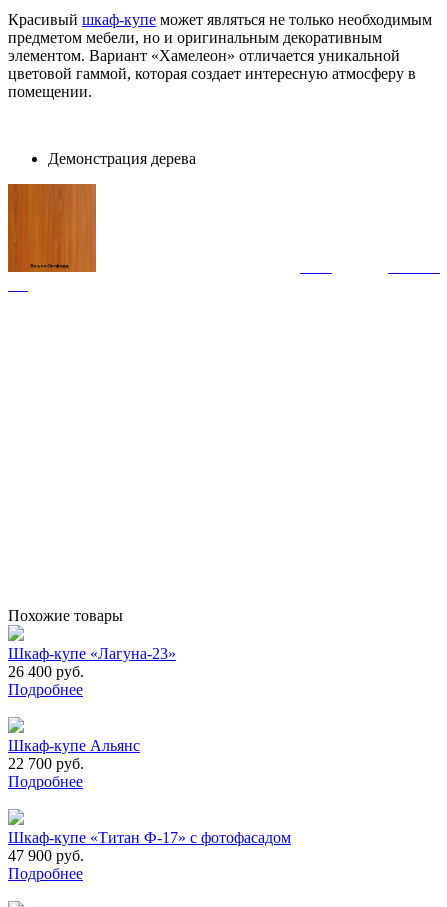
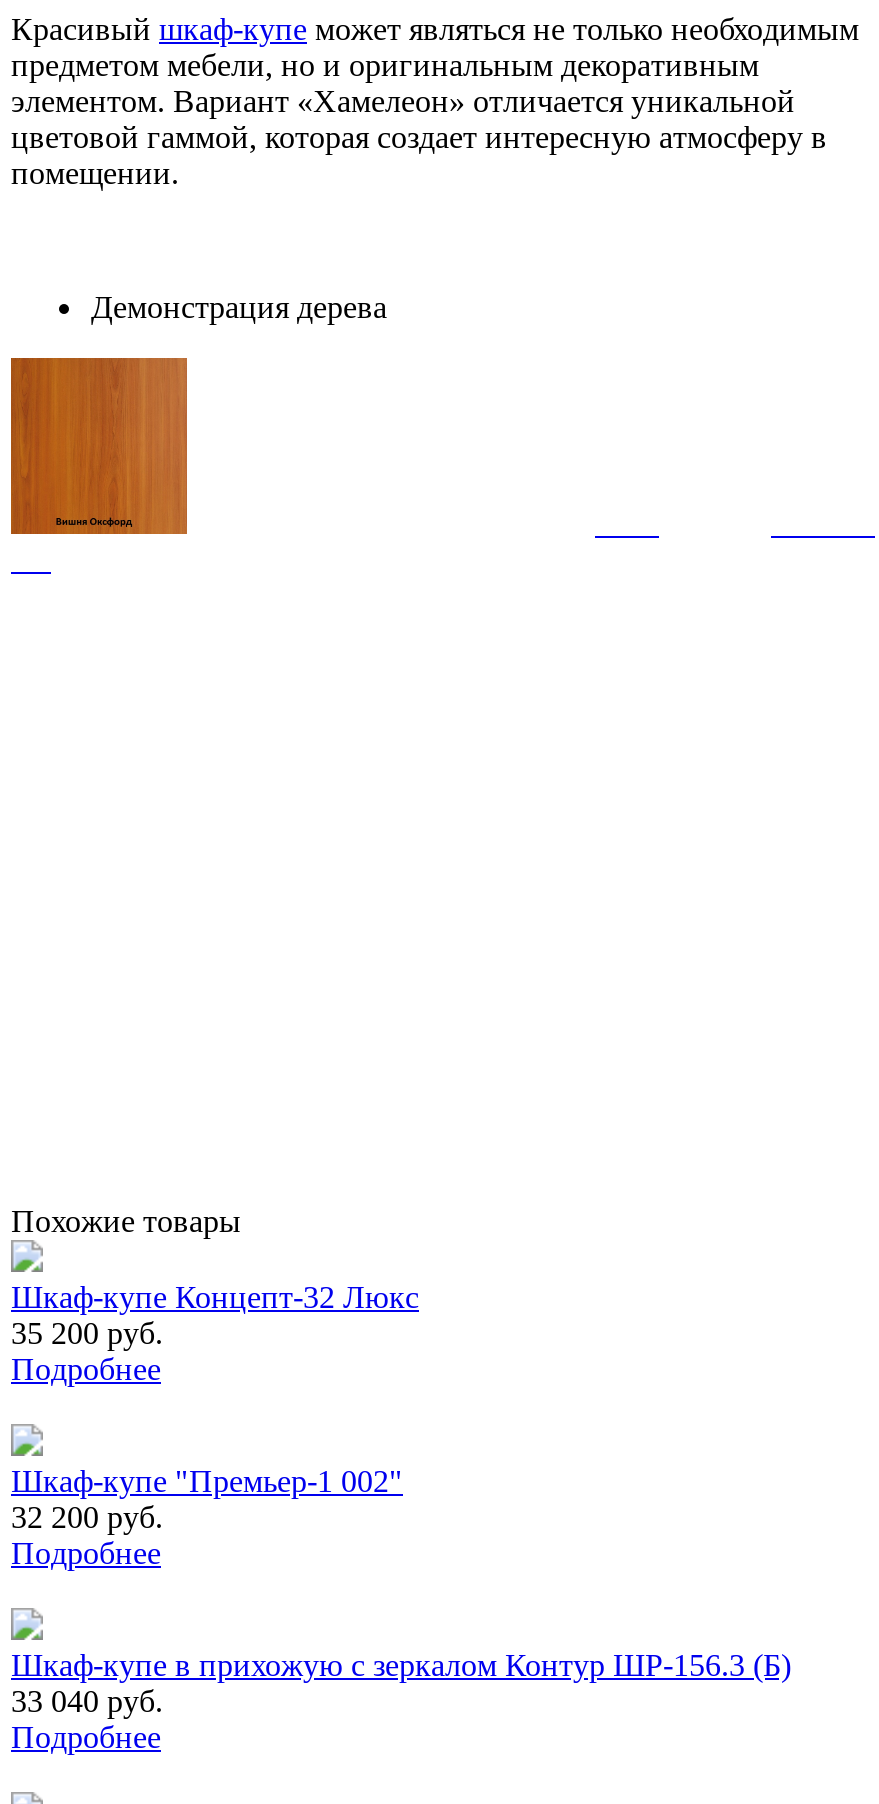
[8,645,176,680] Шкаф-купе «Лагуна-23» | 26 400 руб. -> [11,1280,419,1350] Шкаф-купе Концепт-32 Люкс | 35 200 руб.
[8,737,140,772] Шкаф-купе Альянс | 22 700 руб. -> [11,1464,403,1534] Шкаф-купе "Премьер-1 002" | 32 200 руб.
[8,829,291,864] Шкаф-купе «Титан Ф-17» с фотофасадом | 47 900 руб. -> [11,1648,791,1718] Шкаф-купе в прихожую с зеркалом Контур ШР-156.3 (Б) | 33 040 руб.

